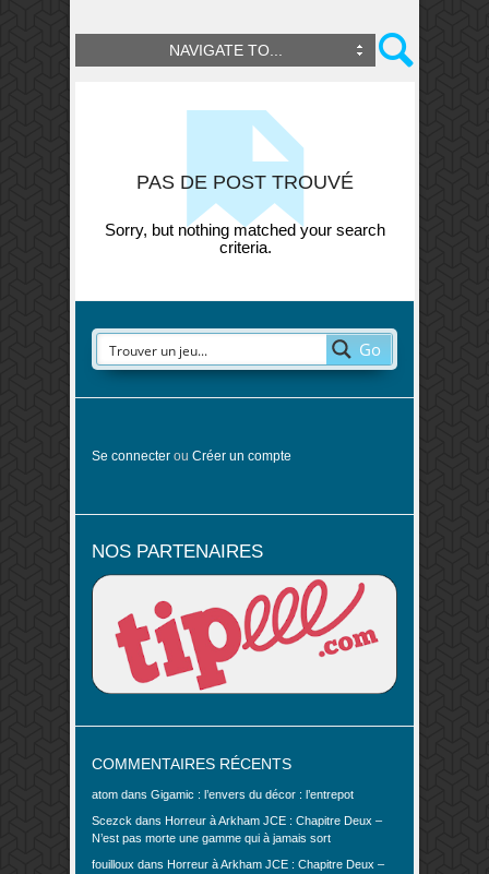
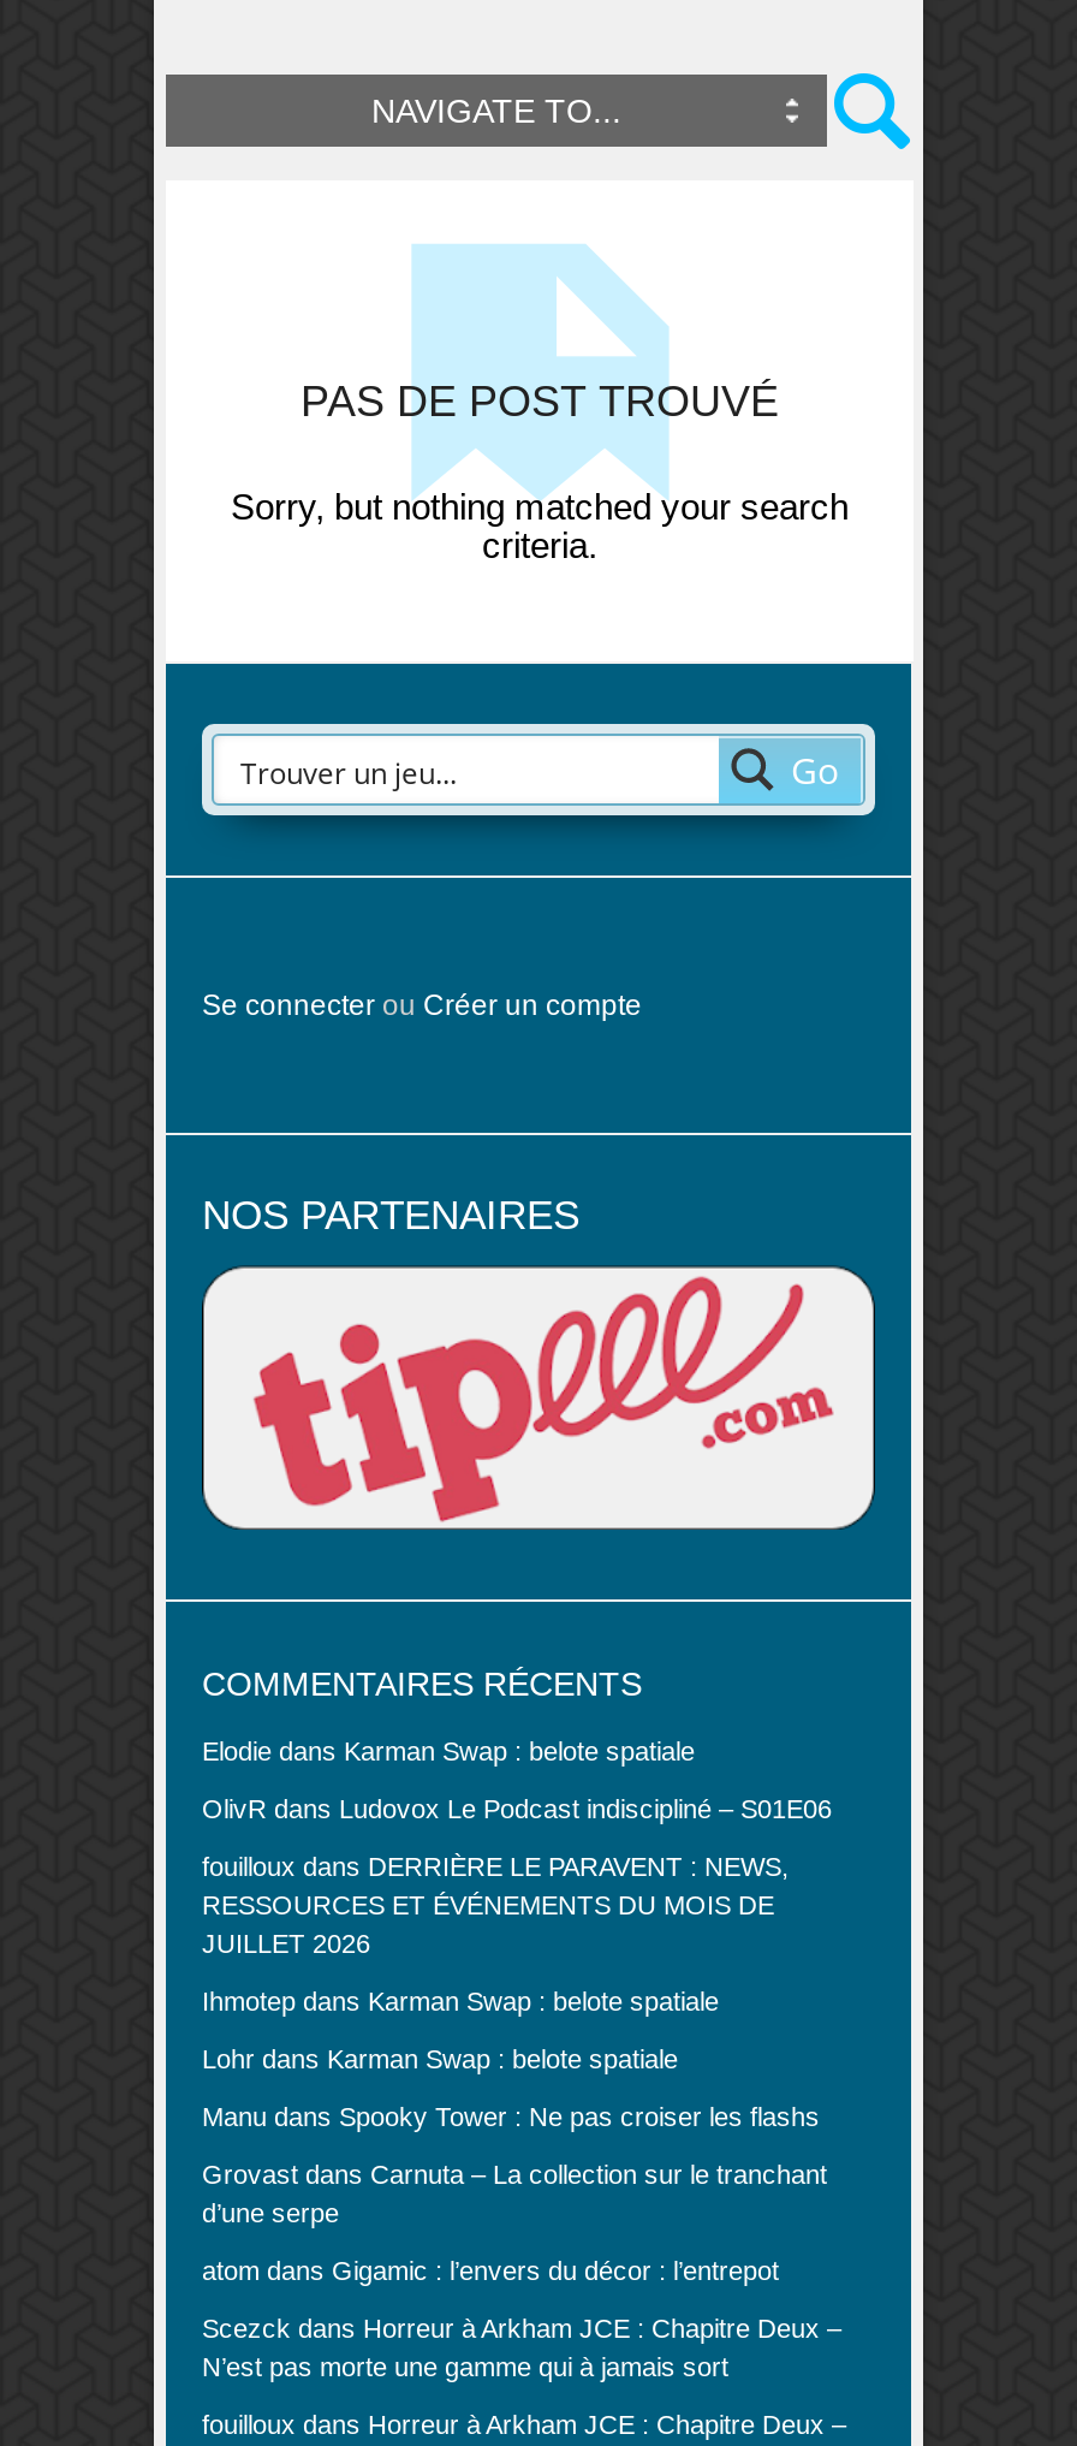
none -> [202,1737,832,2228] Elodie dans Karman Swap : belote spatiale | OlivR dans Ludovox Le Podcast indiscipliné – S01E06 | fouilloux dans DERRIÈRE LE PARAVENT : NEWS, | RESSOURCES ET ÉVÉNEMENTS DU MOIS DE | JUILLET 2026 | Ihmotep dans Karman Swap : belote spatiale | Lohr dans Karman Swap : belote spatiale | Manu dans Spooky Tower : Ne pas croiser les flashs | Grovast dans Carnuta – La collection sur le tranchant | d’une serpe

